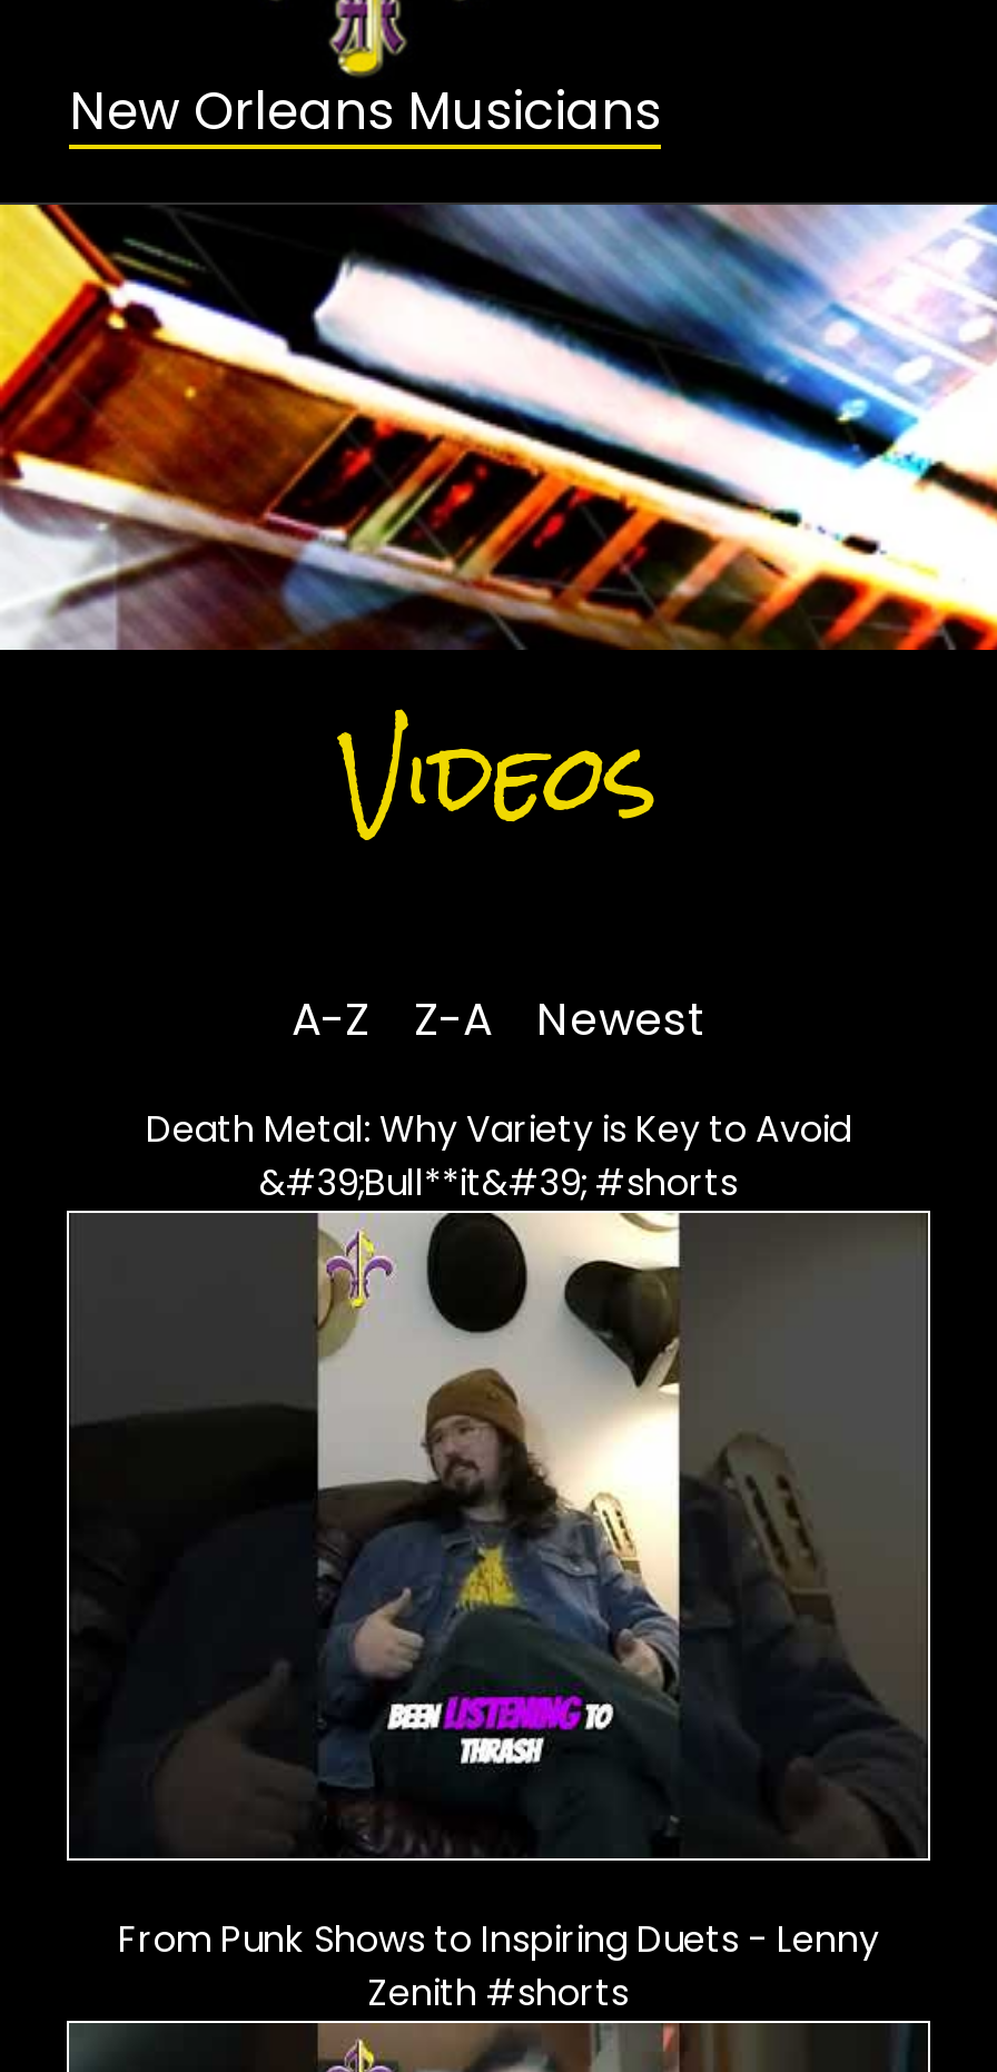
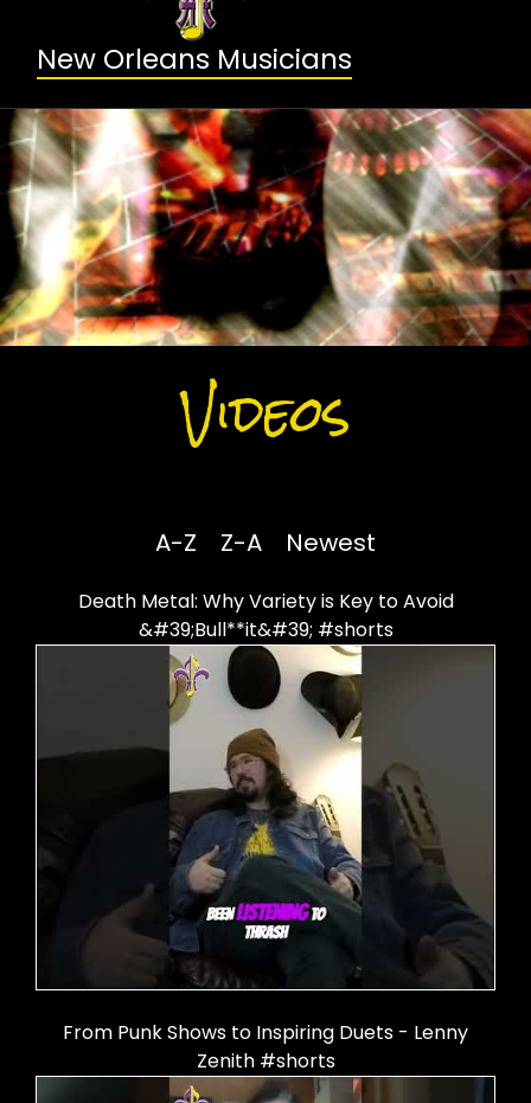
[7,203,990,652] [image] -> [4,108,527,347] [image]

